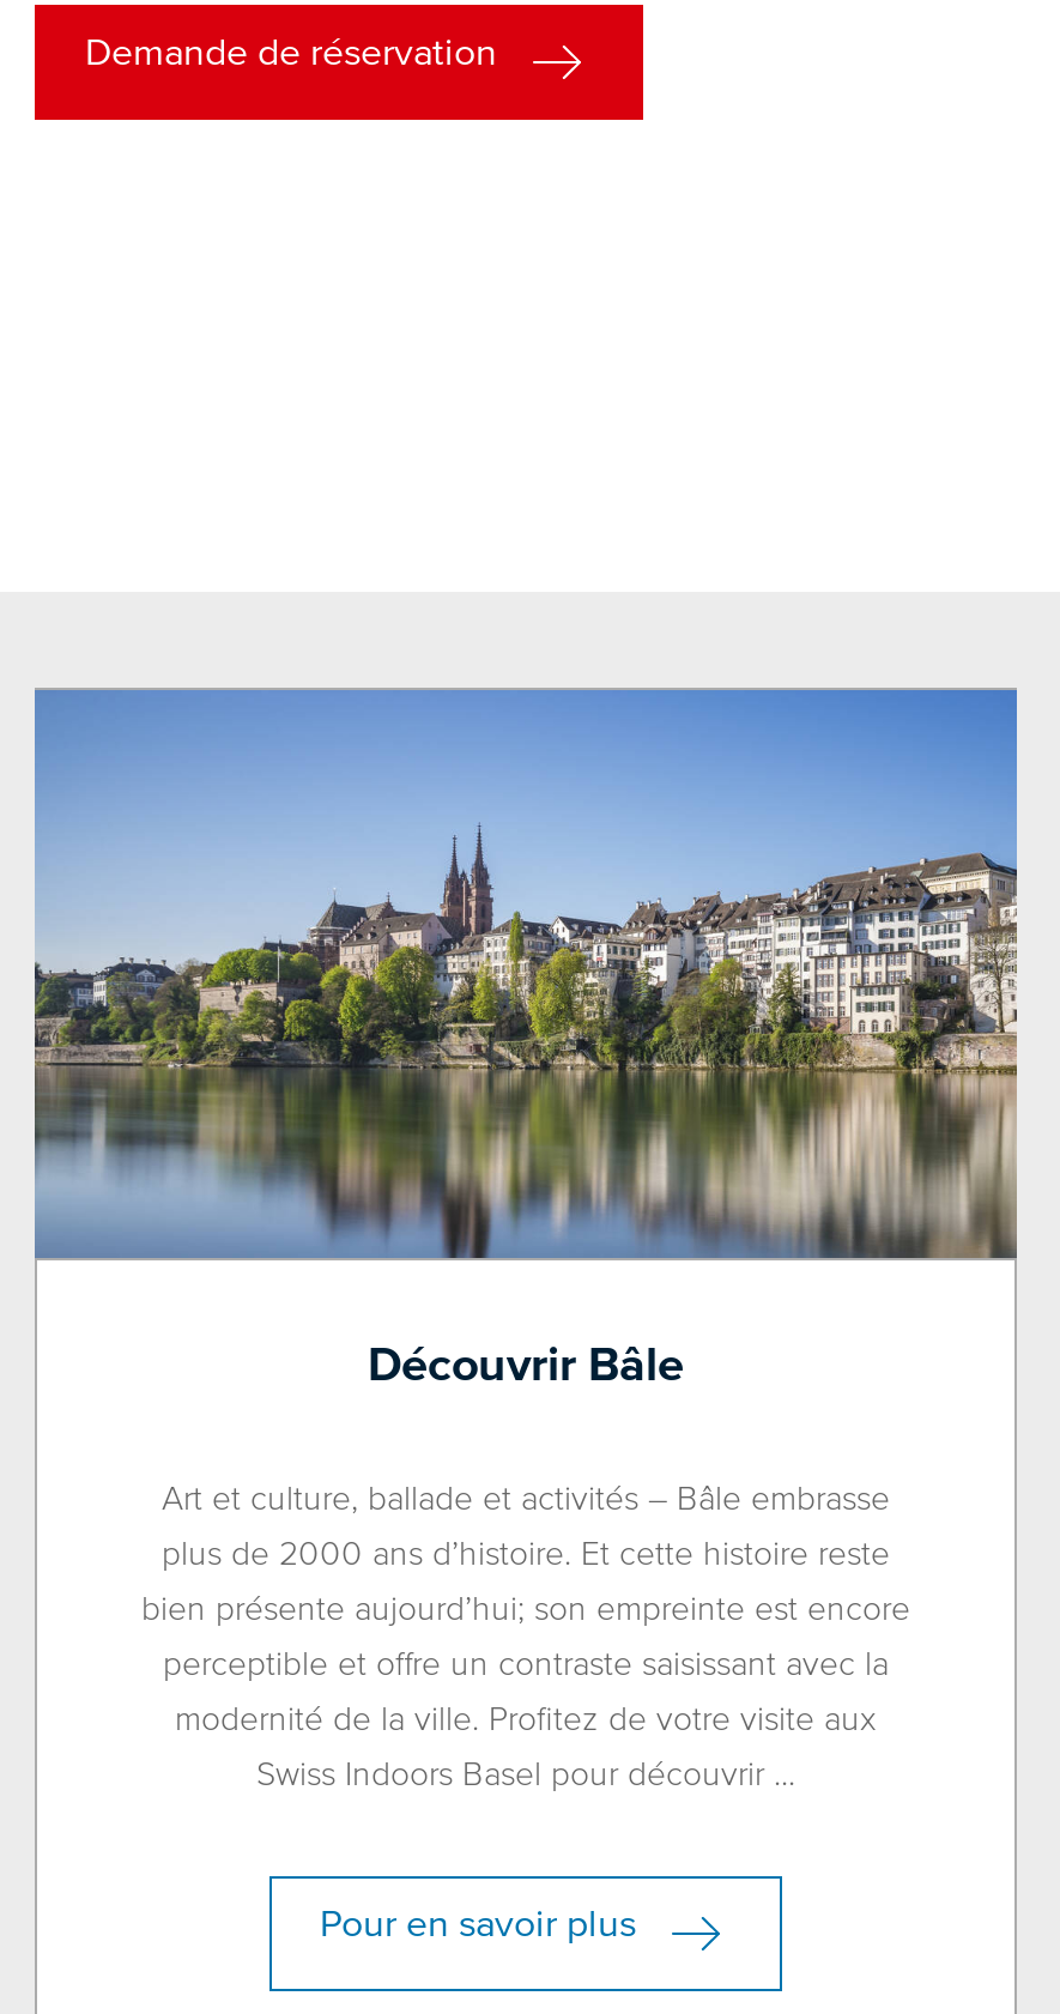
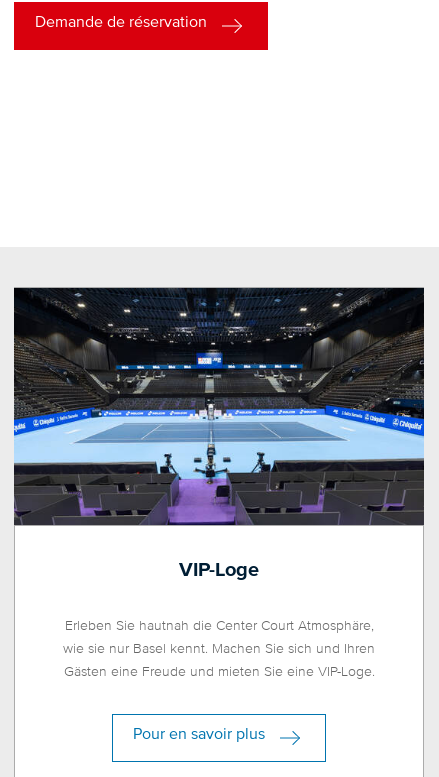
[35,688,1019,1793] [image] | Découvrir Bâle | Art et culture, ballade et activités – Bâle embrasse | plus de 2000 ans d’histoire. Et cette histoire reste | bien présente aujourd’hui; son empreinte est encore | perceptible et offre un contraste saisissant avec la | modernité de la ville. Profitez de votre visite aux | Swiss Indoors Basel pour découvrir ... -> [13,287,425,679] [image] | VIP-Loge | Erleben Sie hautnah die Center Court Atmosphäre, | wie sie nur Basel kennt. Machen Sie sich und Ihren | Gästen eine Freude und mieten Sie eine VIP-Loge.

